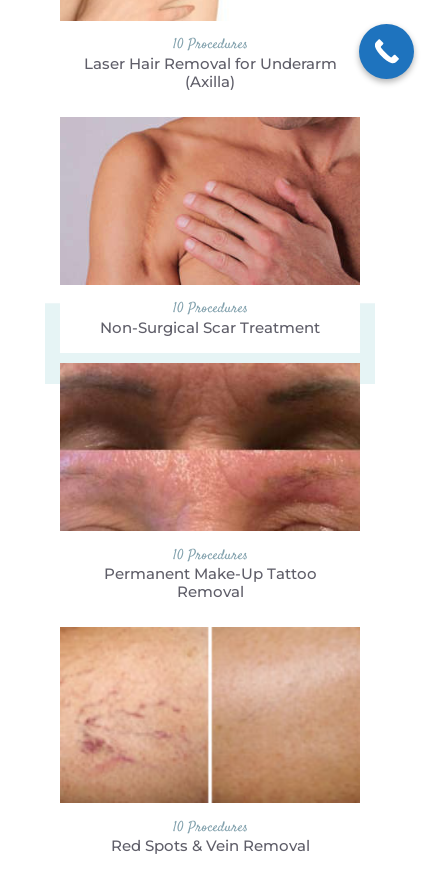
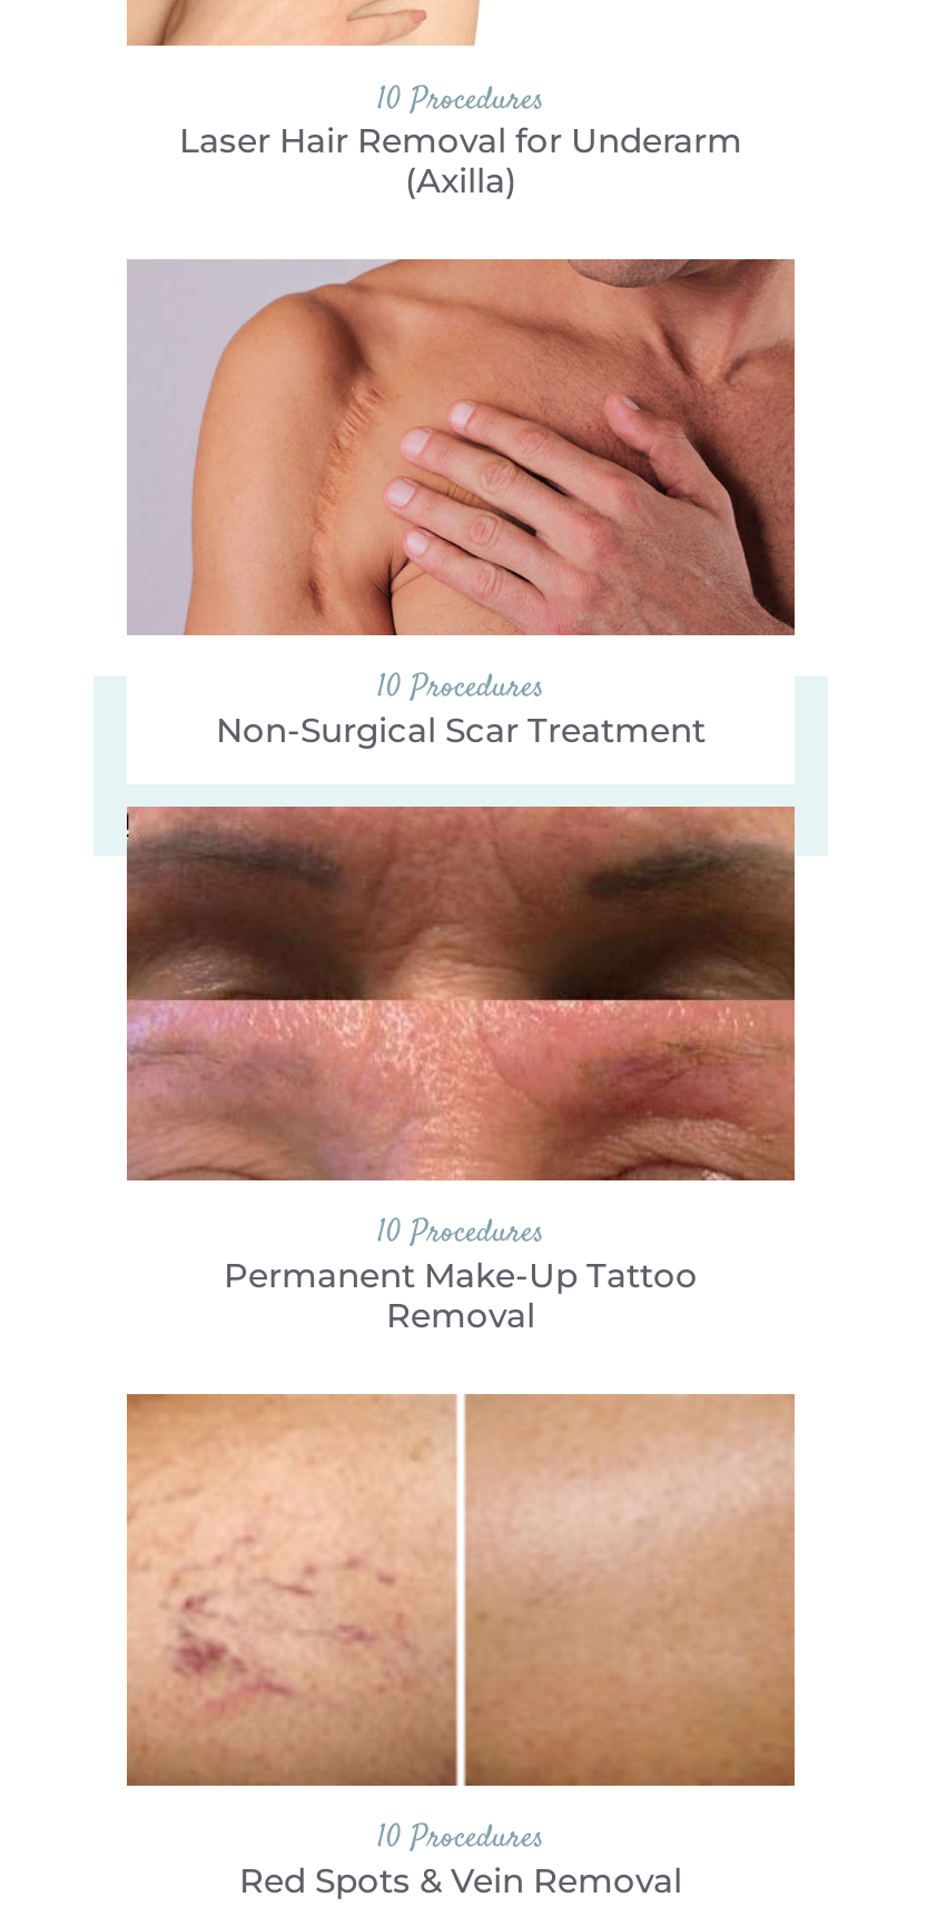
[357,23,416,83] [image] -> none

